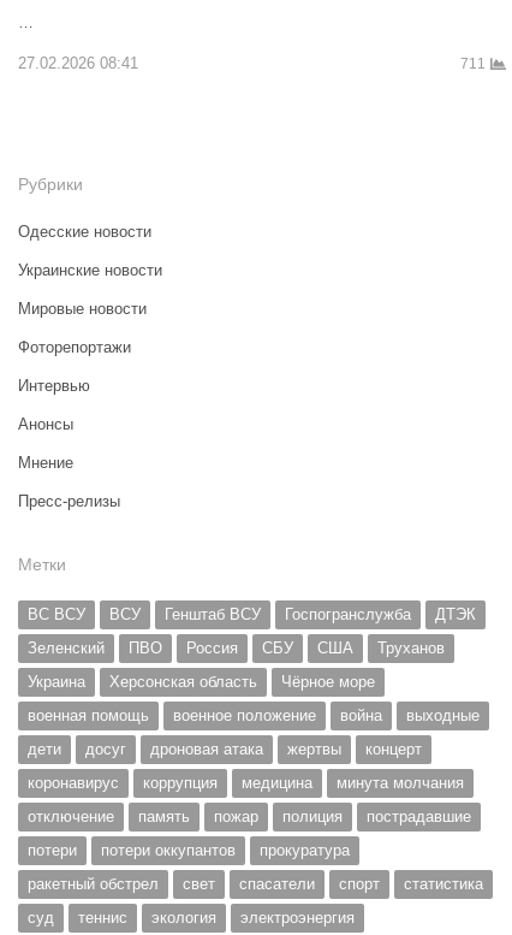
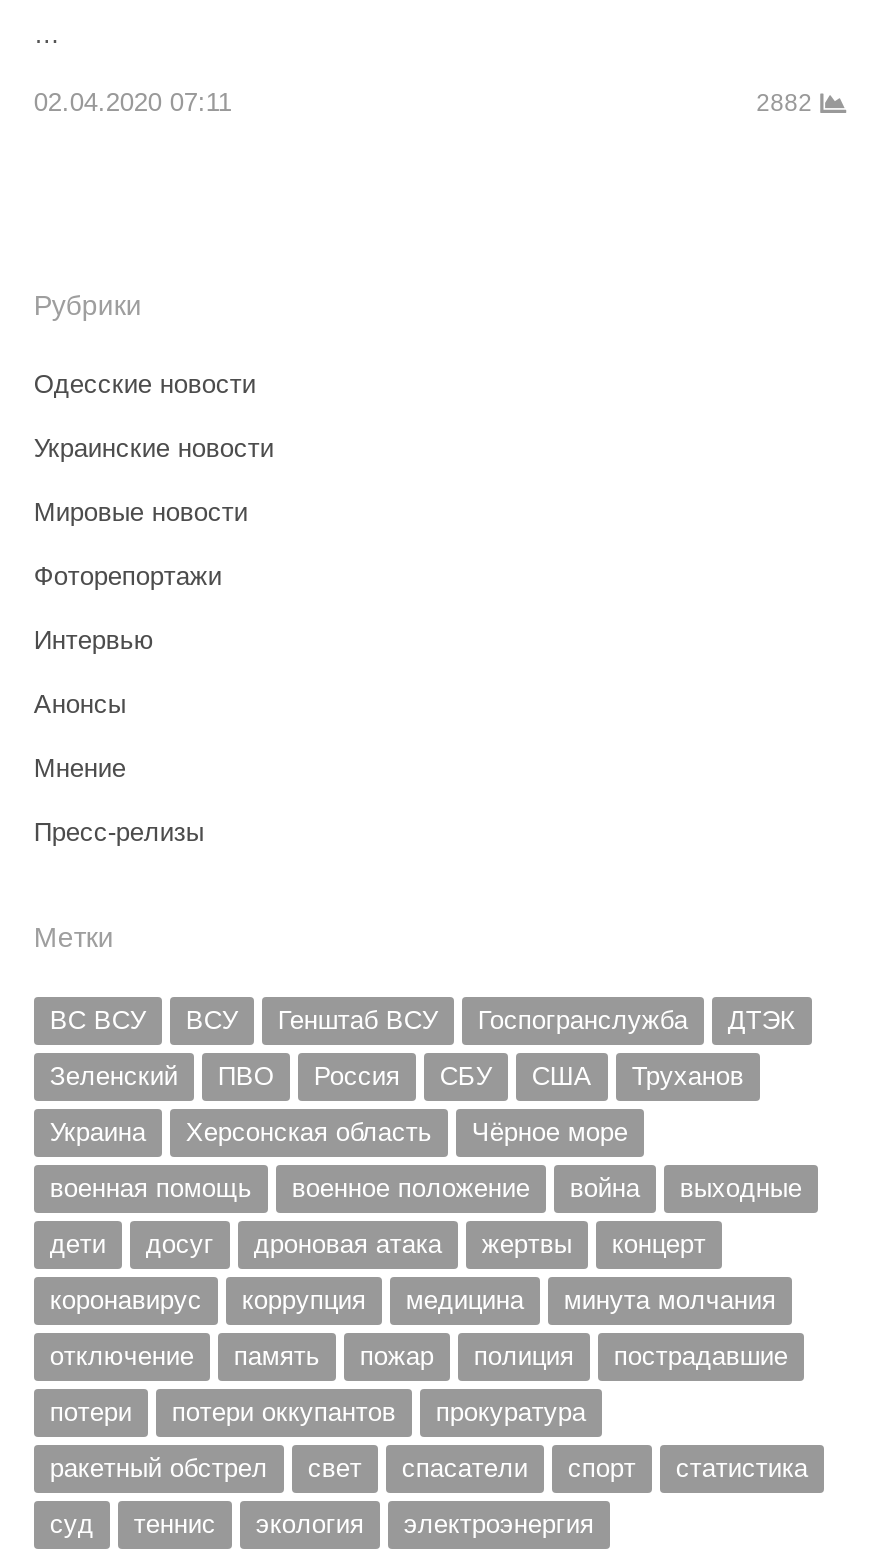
[18,54,138,72] 27.02.2026 08:41 -> [34,88,232,118] 02.04.2020 07:11
[460,55,486,72] 711 -> [756,90,812,118] 2882

